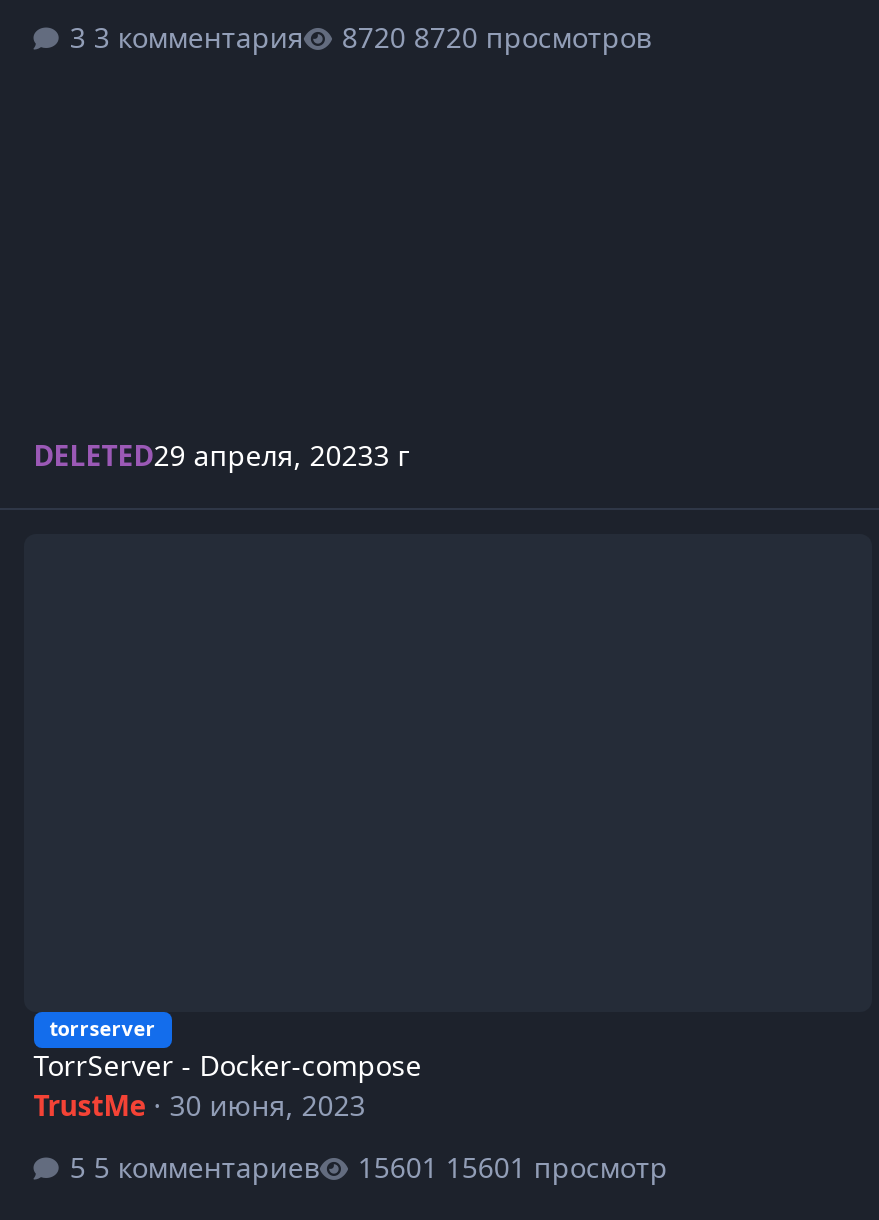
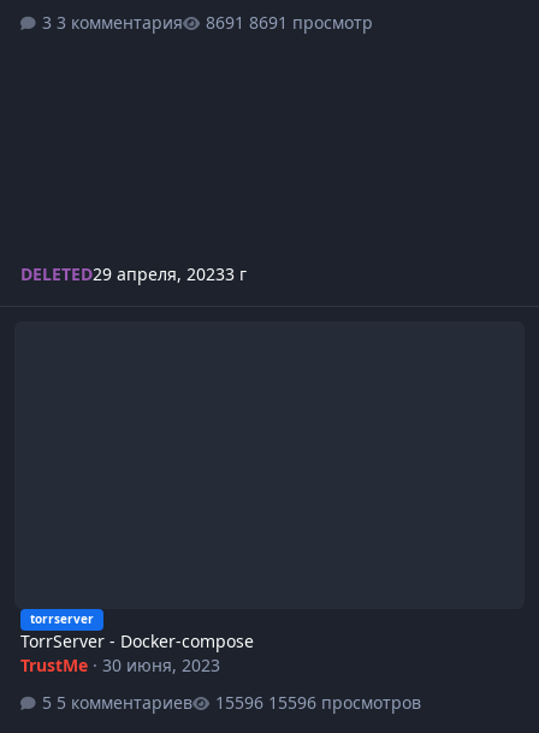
[414,17,652,55] 8720 просмотров -> [249,10,373,33] 8691 просмотр
[446,1149,668,1187] 15601 просмотр -> [268,691,421,714] 15596 просмотров

